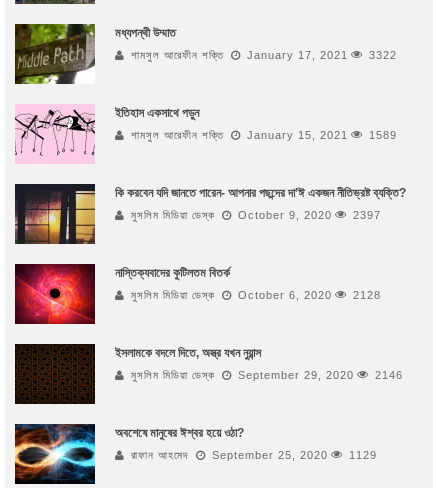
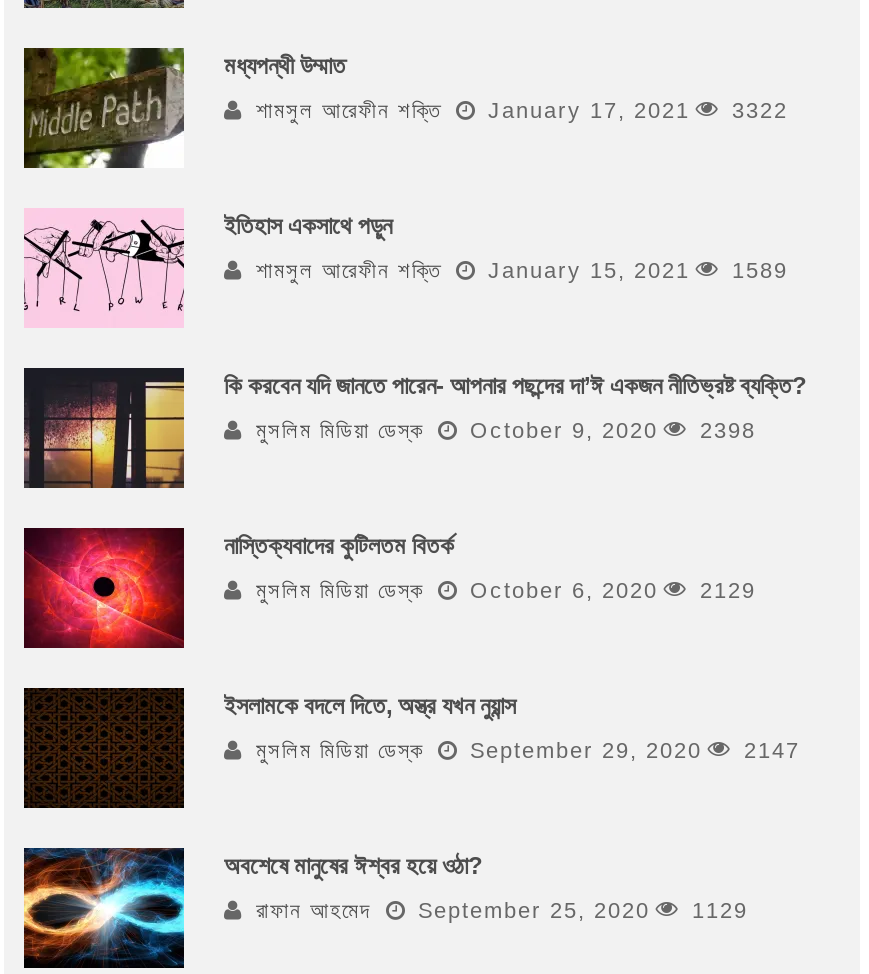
[131,209,381,221] মুসলিম মিডিয়া ডেস্ক October 9, 2020 2397 -> [256,418,756,442] মুসলিম মিডিয়া ডেস্ক October 9, 2020 2398
[131,289,381,301] মুসলিম মিডিয়া ডেস্ক October 6, 2020 2128 -> [256,578,756,602] মুসলিম মিডিয়া ডেস্ক October 6, 2020 2129
[131,369,403,381] মুসলিম মিডিয়া ডেস্ক September 29, 2020 2146 -> [256,738,800,762] মুসলিম মিডিয়া ডেস্ক September 29, 2020 2147

